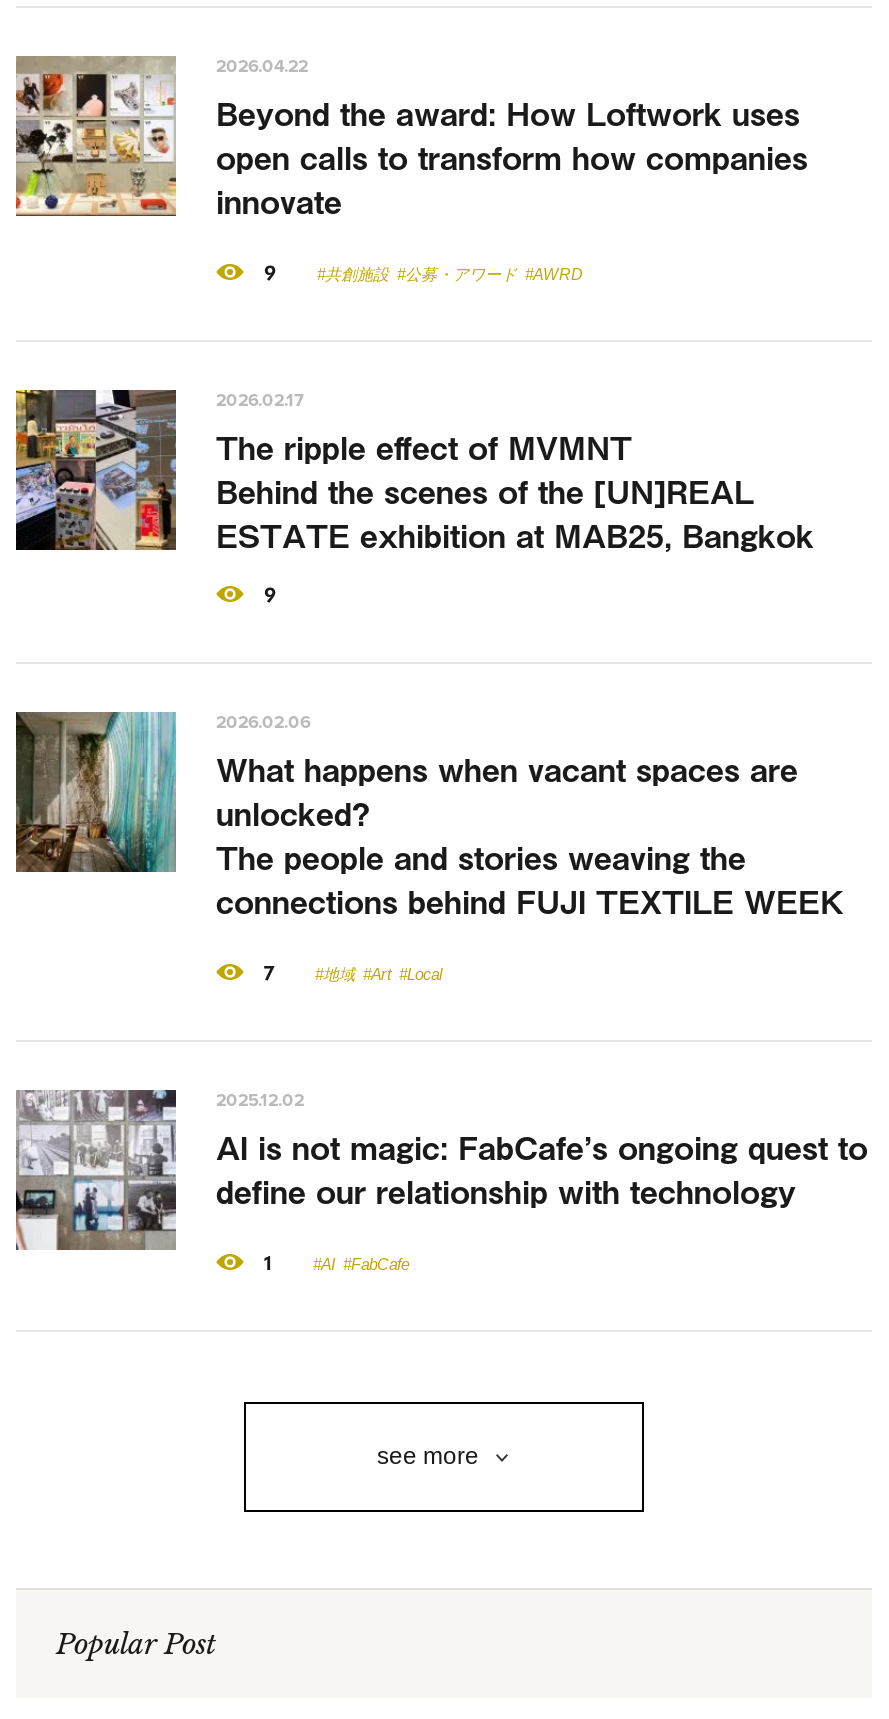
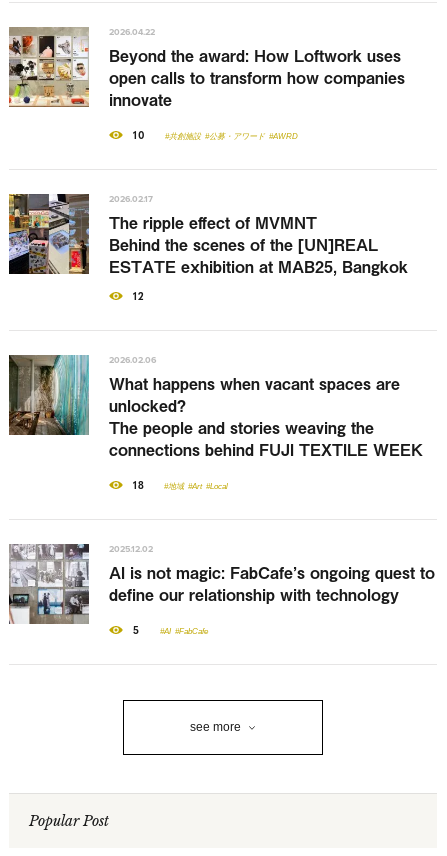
[264,256,277,286] 9 -> [133,127,145,142] 10
[264,578,277,608] 9 -> [133,288,144,303] 12
[264,956,275,986] 7 -> [133,477,144,492] 18
[264,1246,273,1276] 1 -> [133,622,139,637] 5

